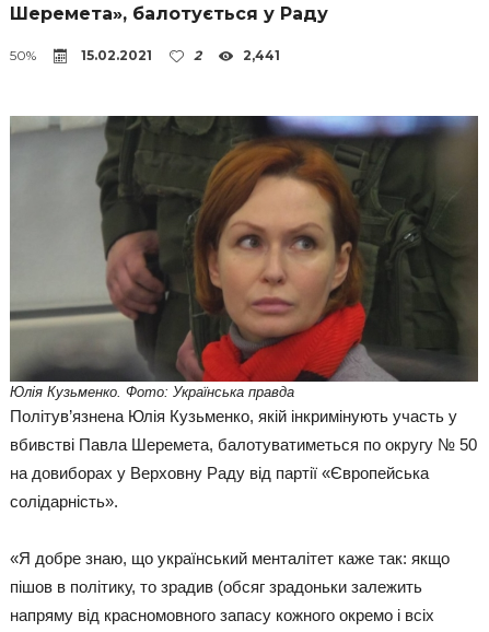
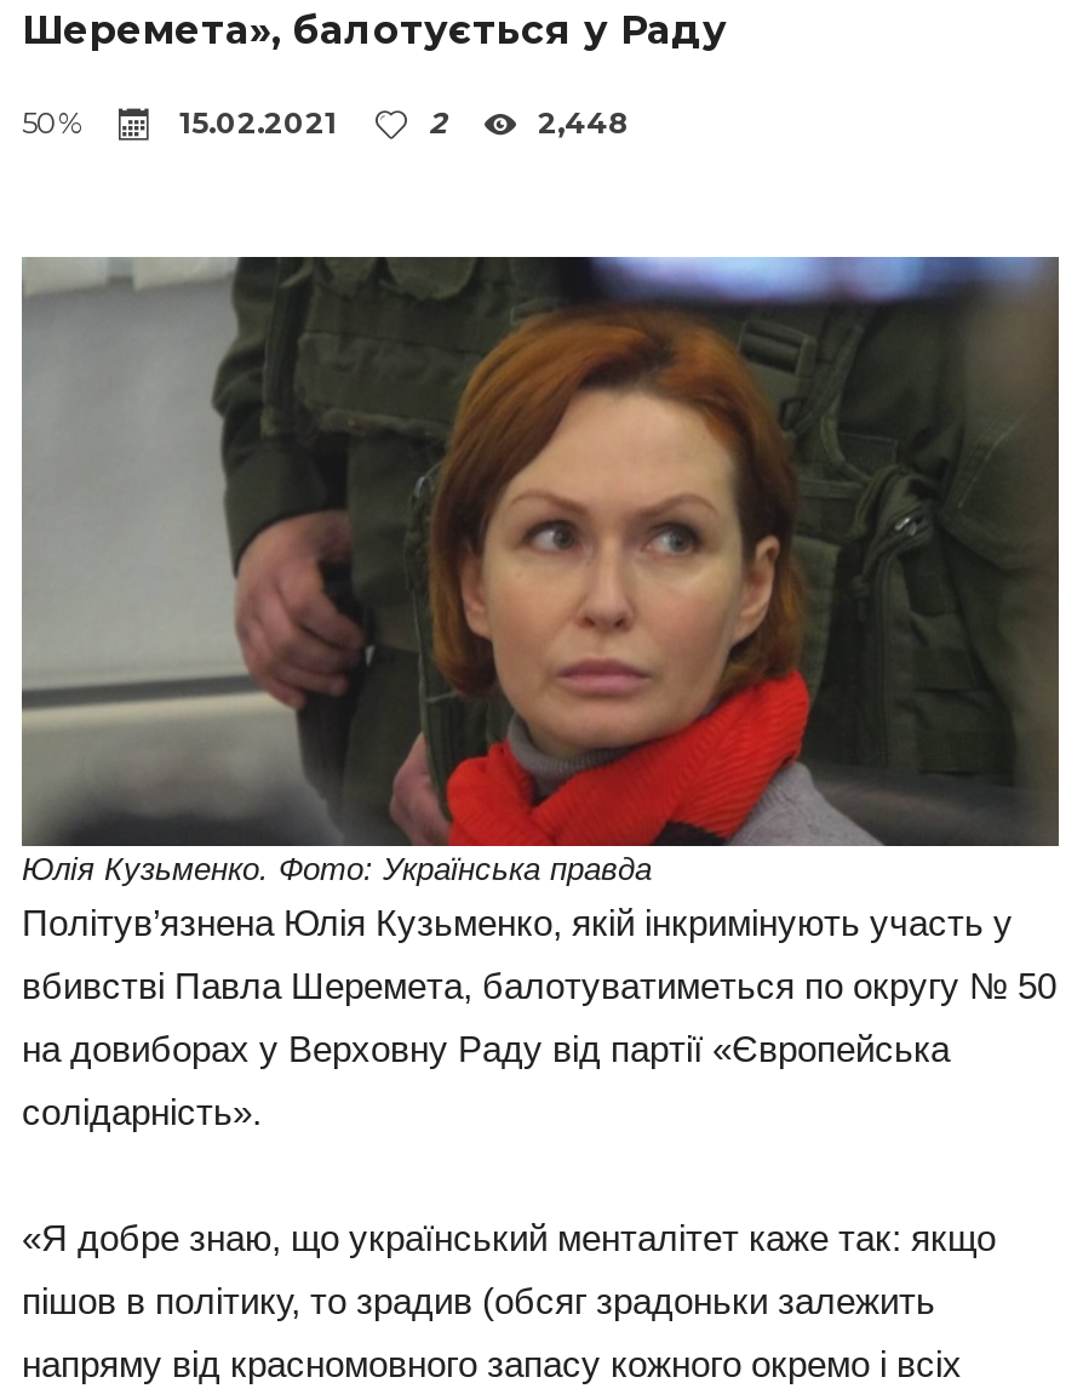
[240,47,280,63] 2,441 -> [531,104,630,140] 2,448

